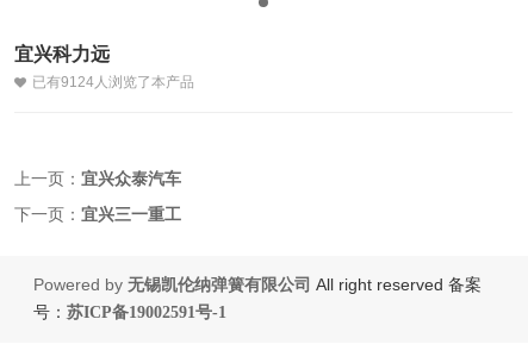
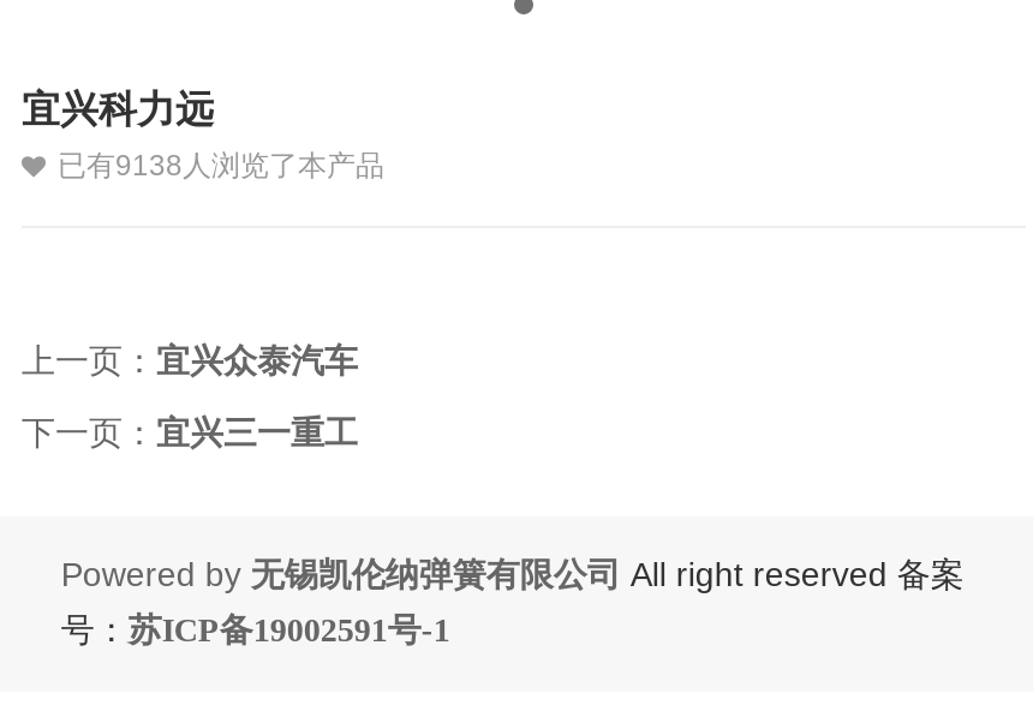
[32,74,194,90] 已有9124人浏览了本产品 -> [58,149,384,183] 已有9138人浏览了本产品

